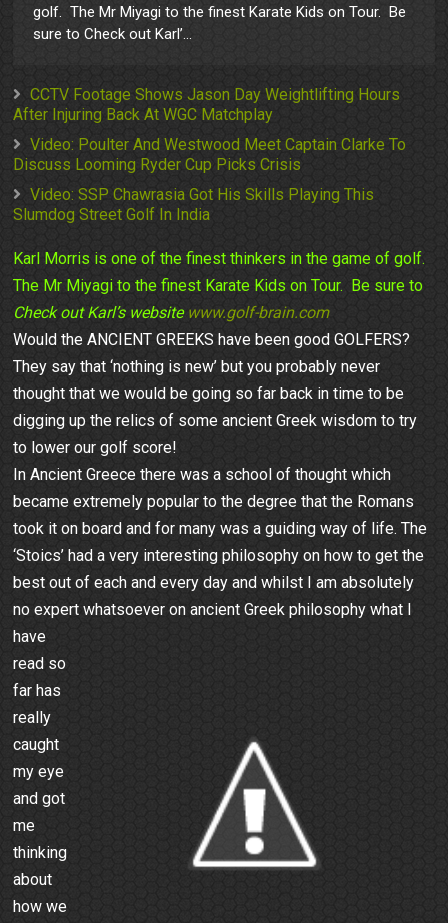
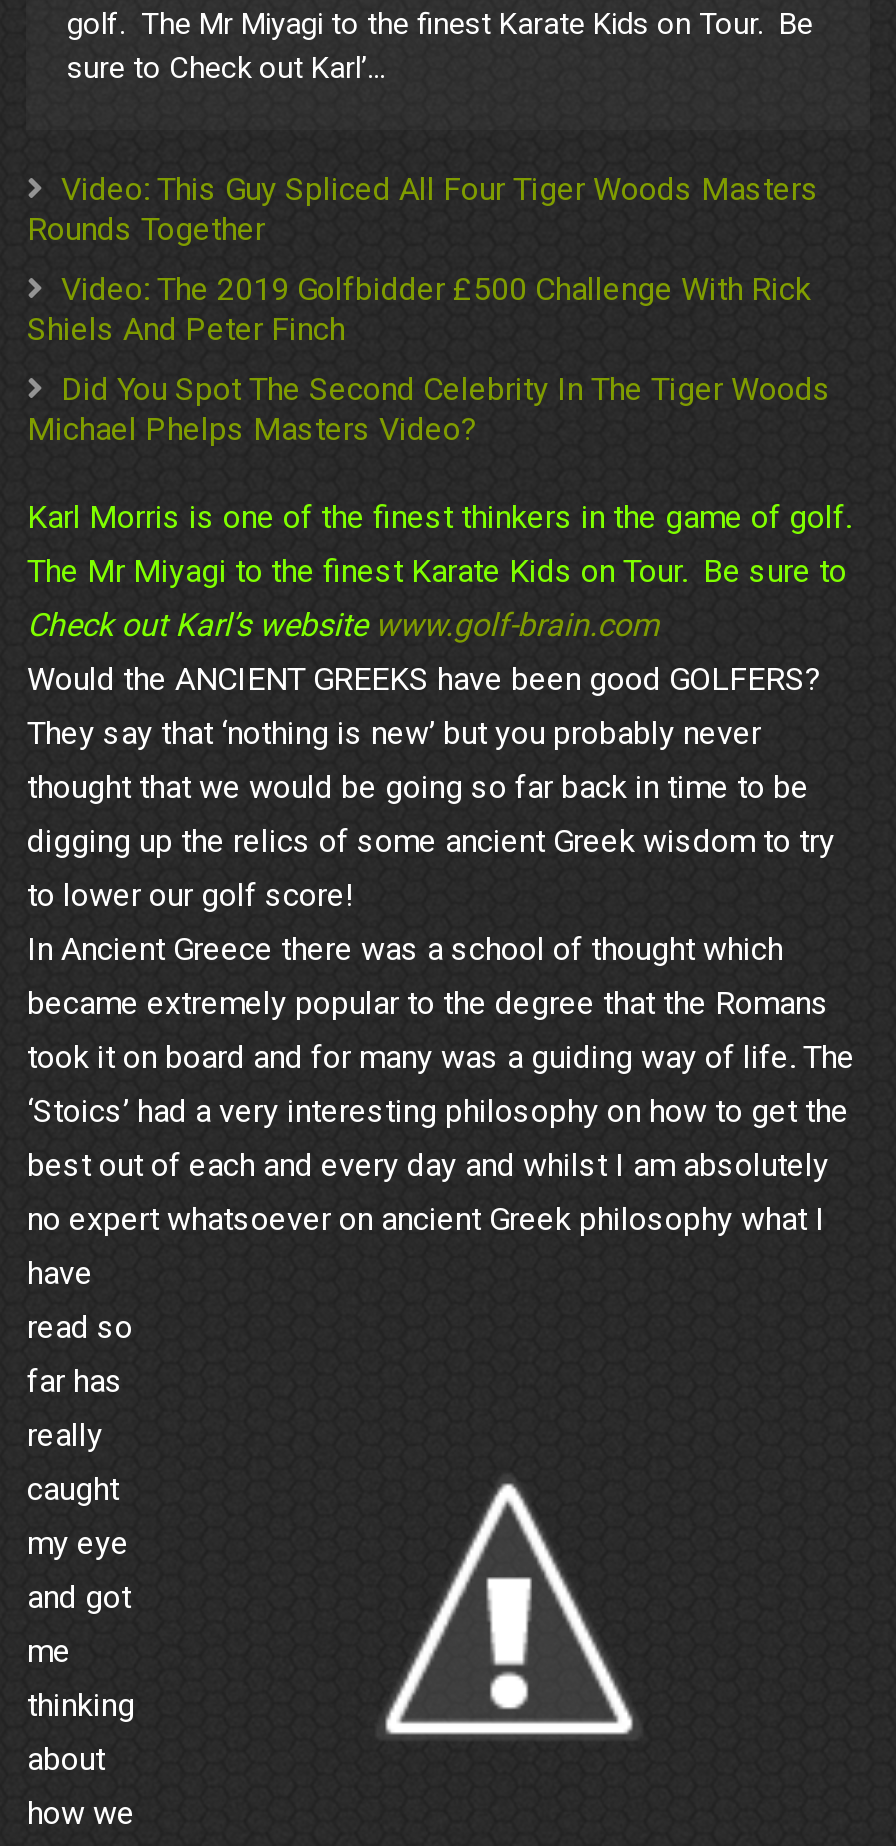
[13,85,400,124] CCTV Footage Shows Jason Day Weightlifting Hours | After Injuring Back At WGC Matchplay -> [27,171,819,249] Video: This Guy Spliced All Four Tiger Woods Masters | Rounds Together
[13,135,406,174] Video: Poulter And Westwood Meet Captain Clarke To | Discuss Looming Ryder Cup Picks Crisis -> [27,271,811,349] Video: The 2019 Golfbidder £500 Challenge With Rick | Shiels And Peter Finch
[13,185,374,224] Video: SSP Chawrasia Got His Skills Playing This | Slumdog Street Golf In India -> [27,371,831,449] Did You Spot The Second Celebrity In The Tiger Woods | Michael Phelps Masters Video?

